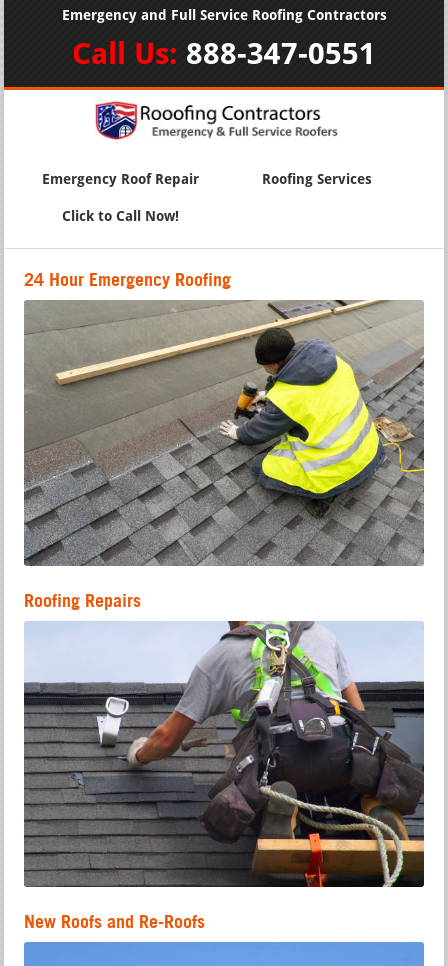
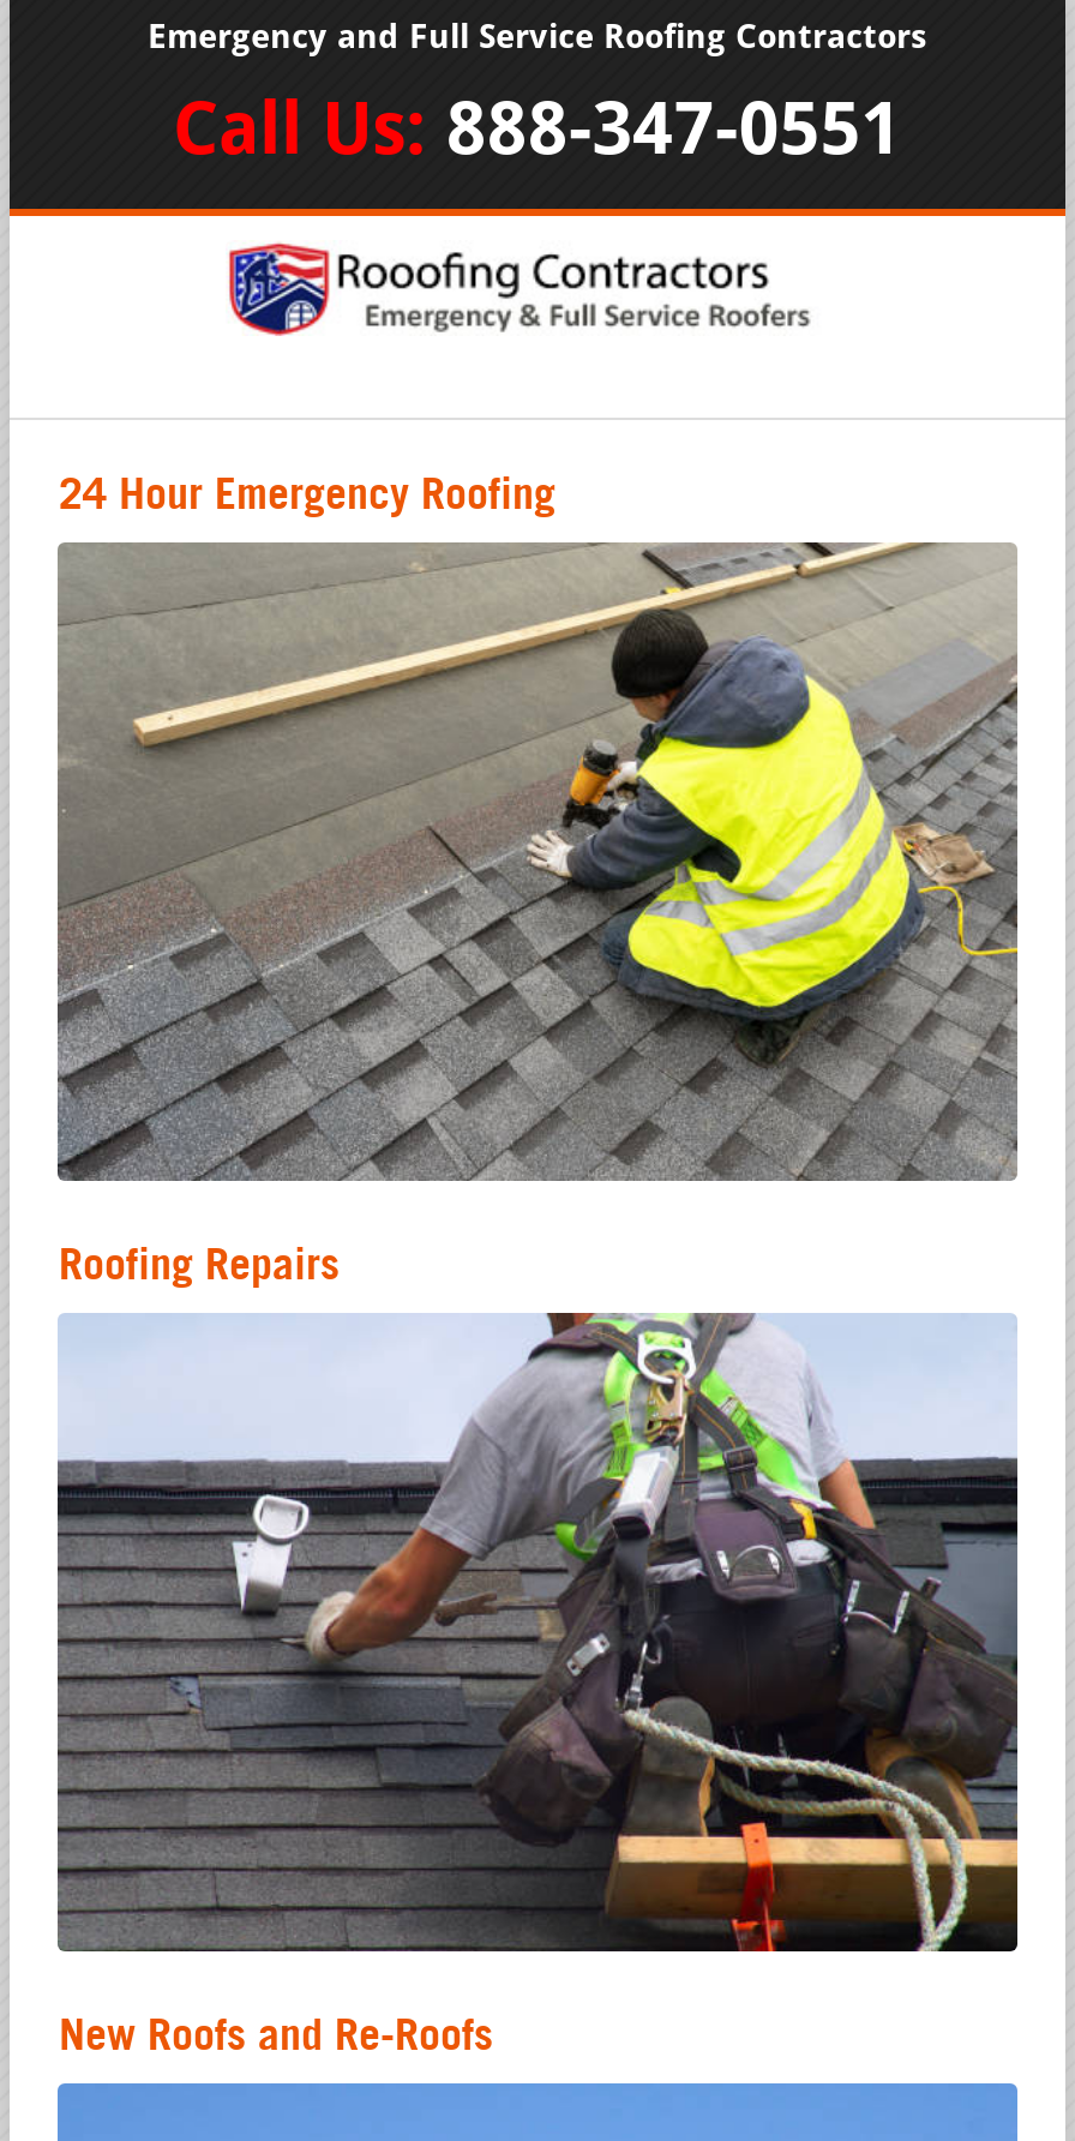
[42,172,372,224] Emergency Roof Repair | Roofing Services | Click to Call Now! -> none

